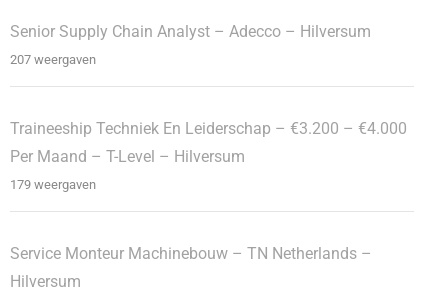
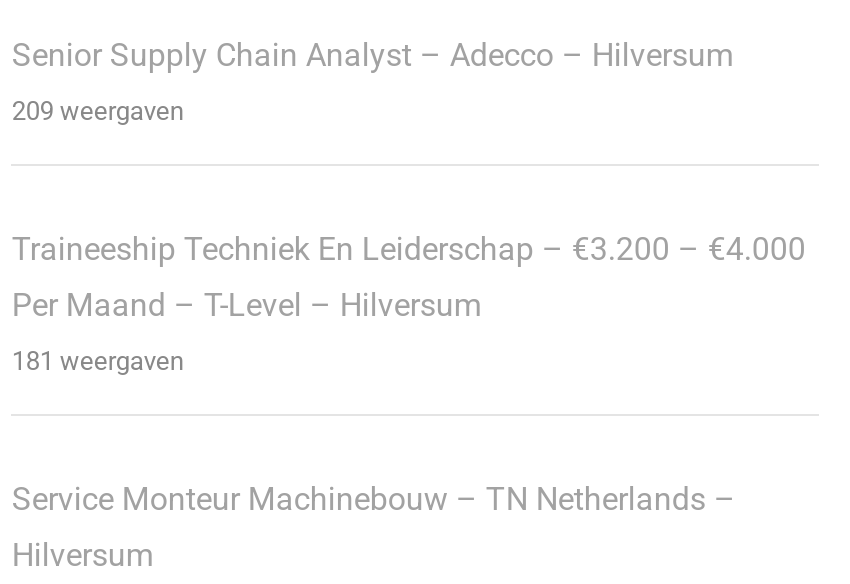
[10,52,96,67] 207 weergaven -> [12,95,184,125] 209 weergaven
[10,177,96,192] 179 weergaven -> [12,345,184,375] 181 weergaven

